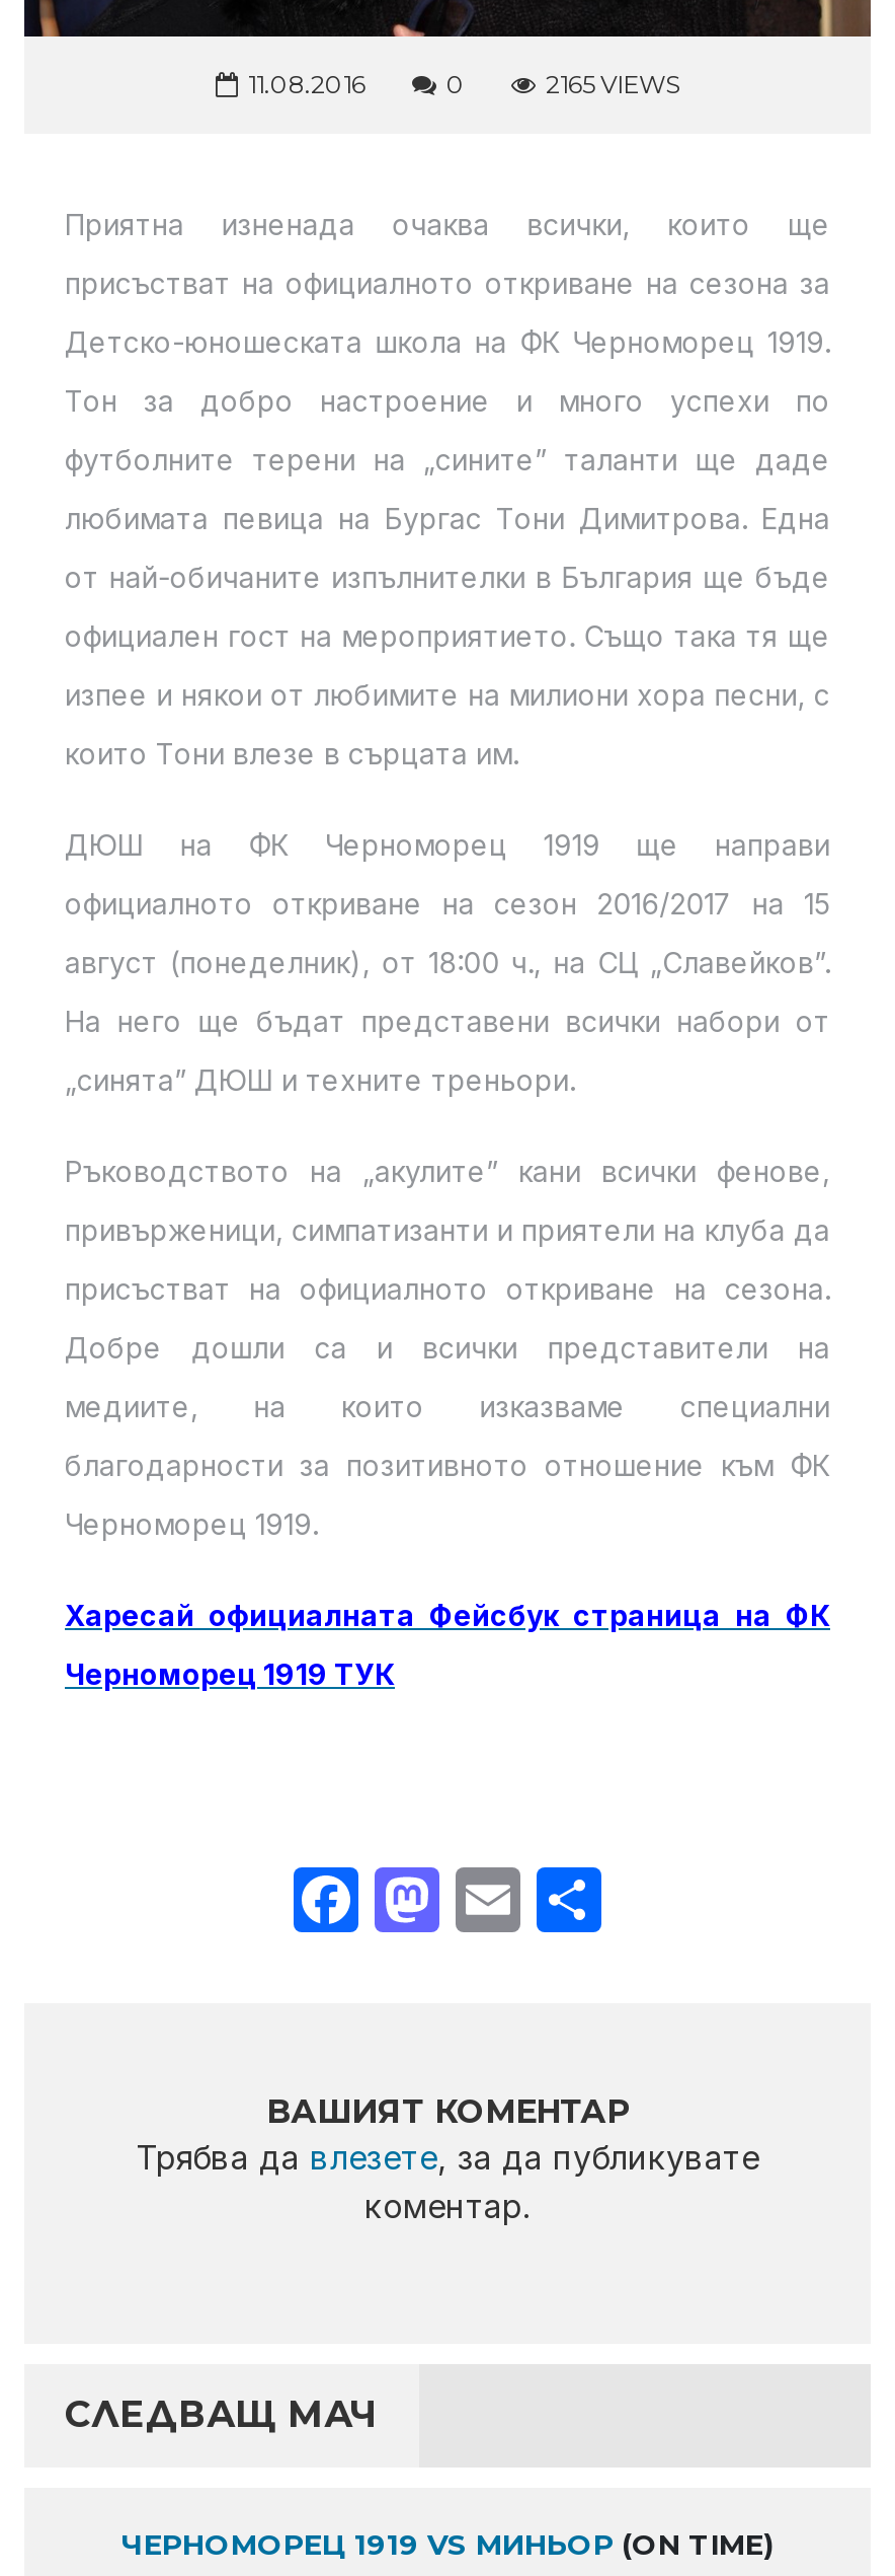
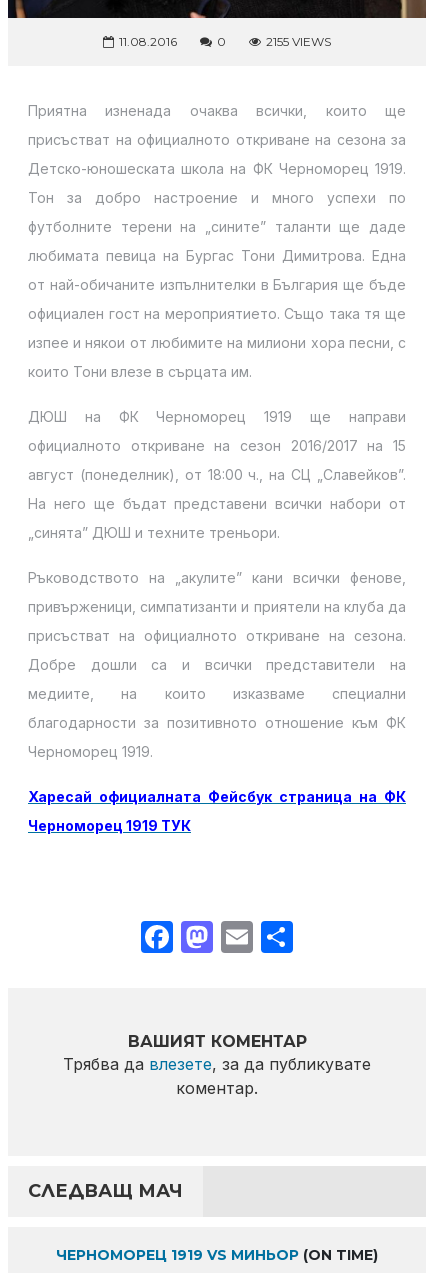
[546,69,679,99] 2165 VIEWS -> [266,34,331,49] 2155 VIEWS

